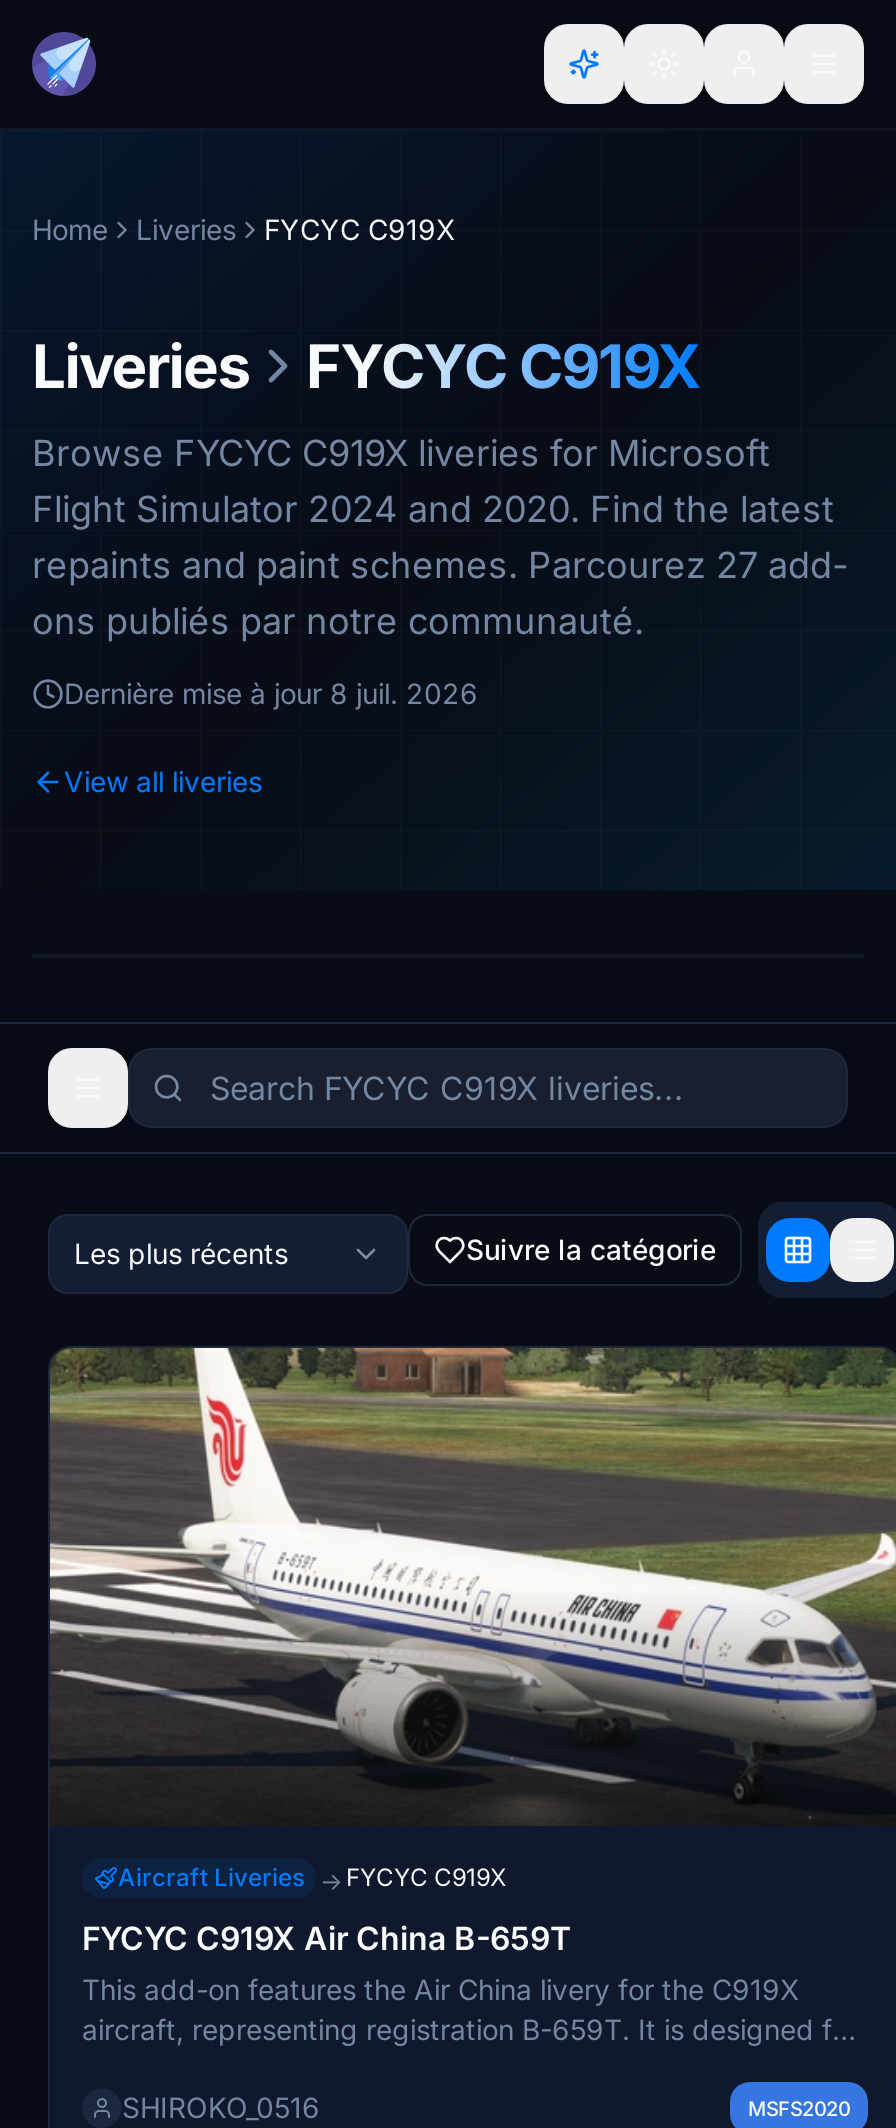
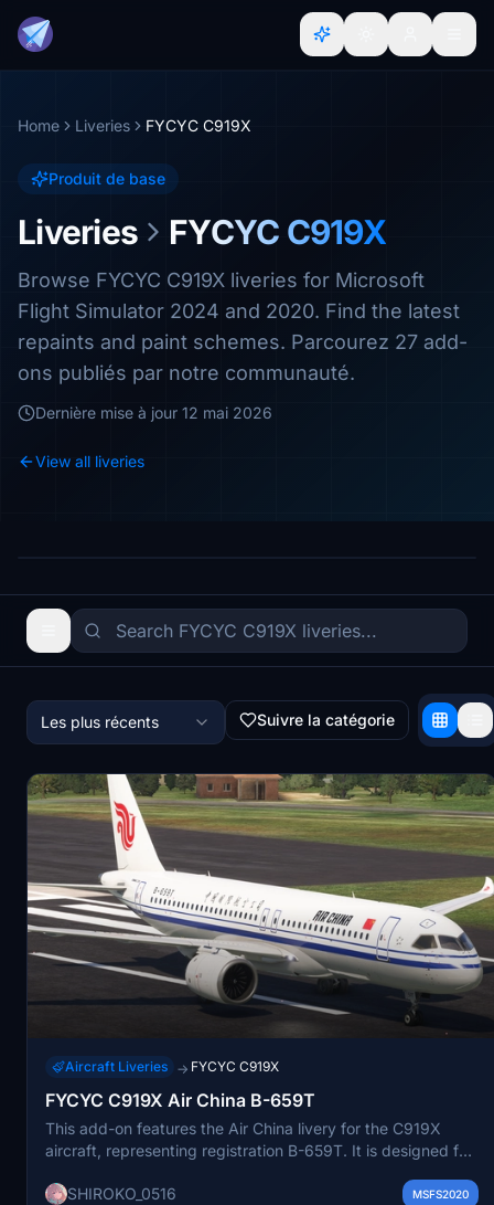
none -> [49,169,165,188] Produit de base
[64,676,478,710] Dernière mise à jour 8 juil. 2026 -> [35,403,272,422] Dernière mise à jour 12 mai 2026

